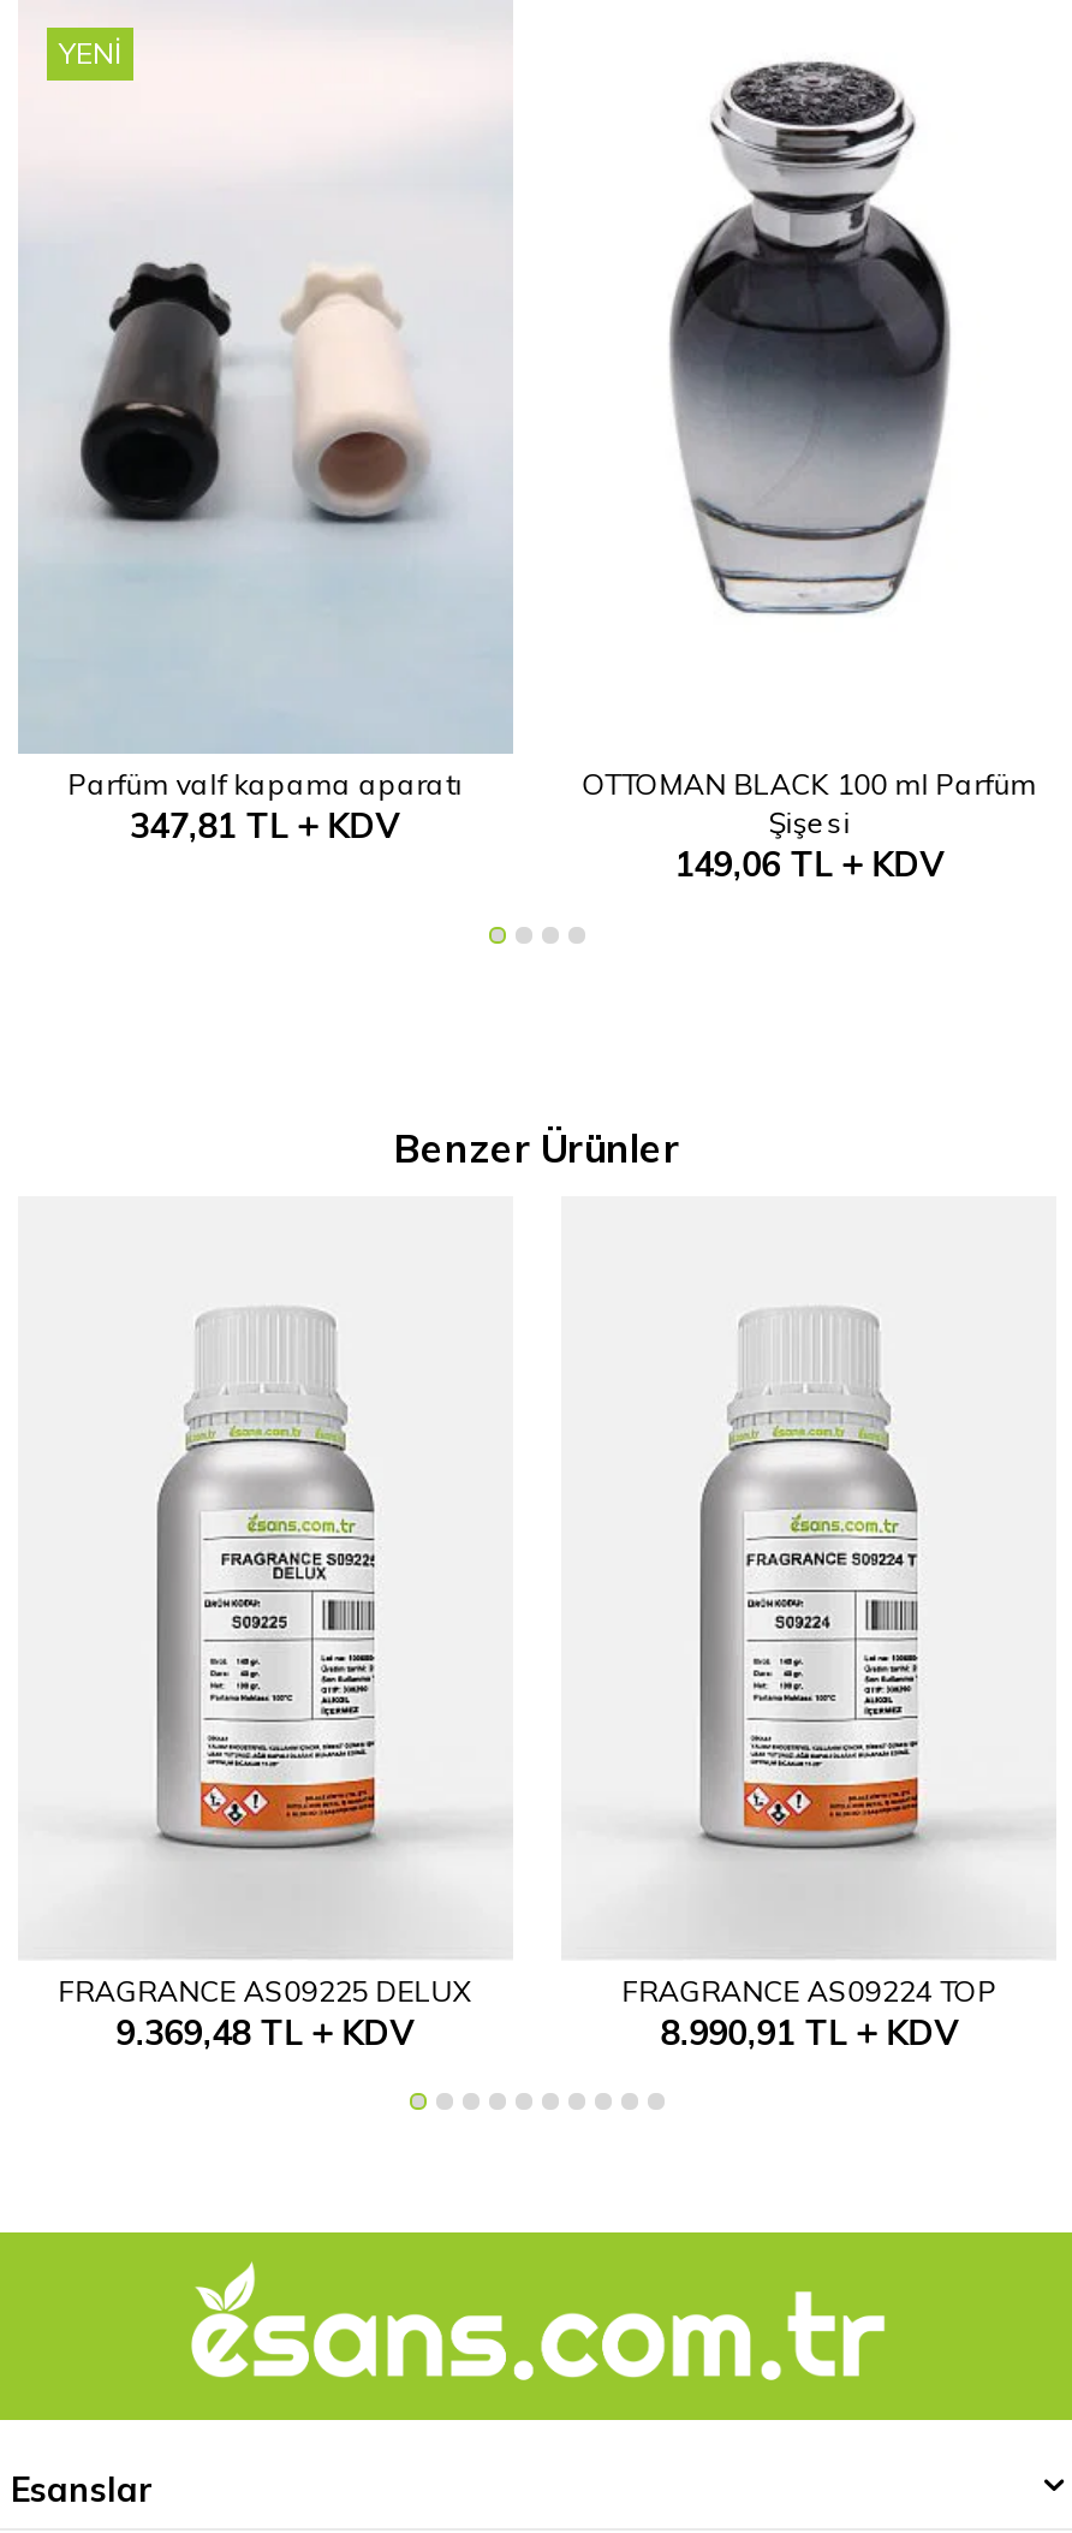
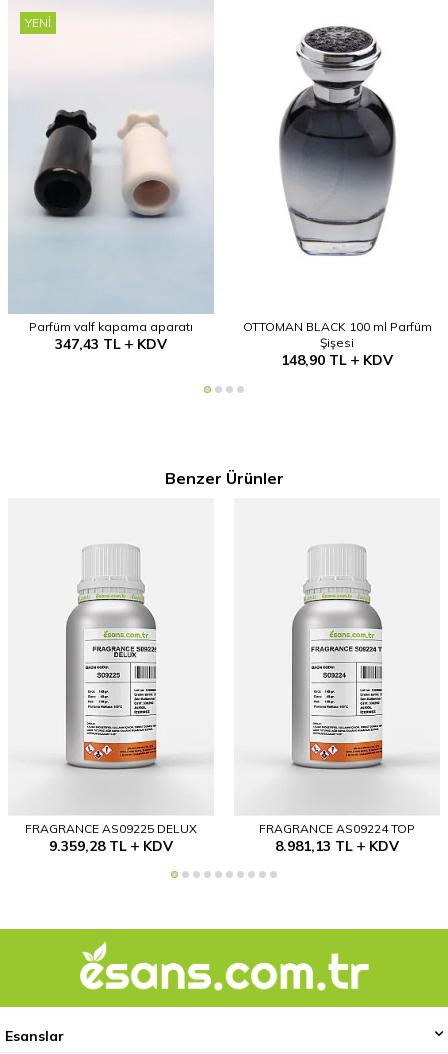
[131,805,400,848] 347,81 TL KDV -> [55,335,167,353] 347,43 TL KDV
[675,843,944,887] 149,06 TL KDV -> [281,351,393,369] 148,90 TL KDV
[116,2010,414,2054] 9.369,48 TL KDV -> [49,837,173,855] 9.359,28 TL KDV
[660,2010,958,2054] 8.990,91 TL KDV -> [275,837,399,855] 8.981,13 TL KDV

